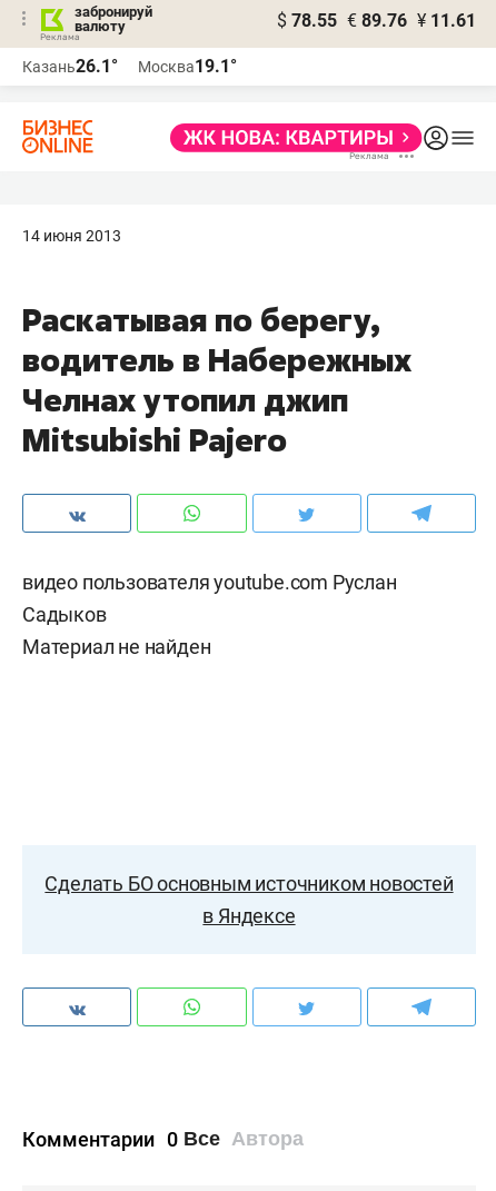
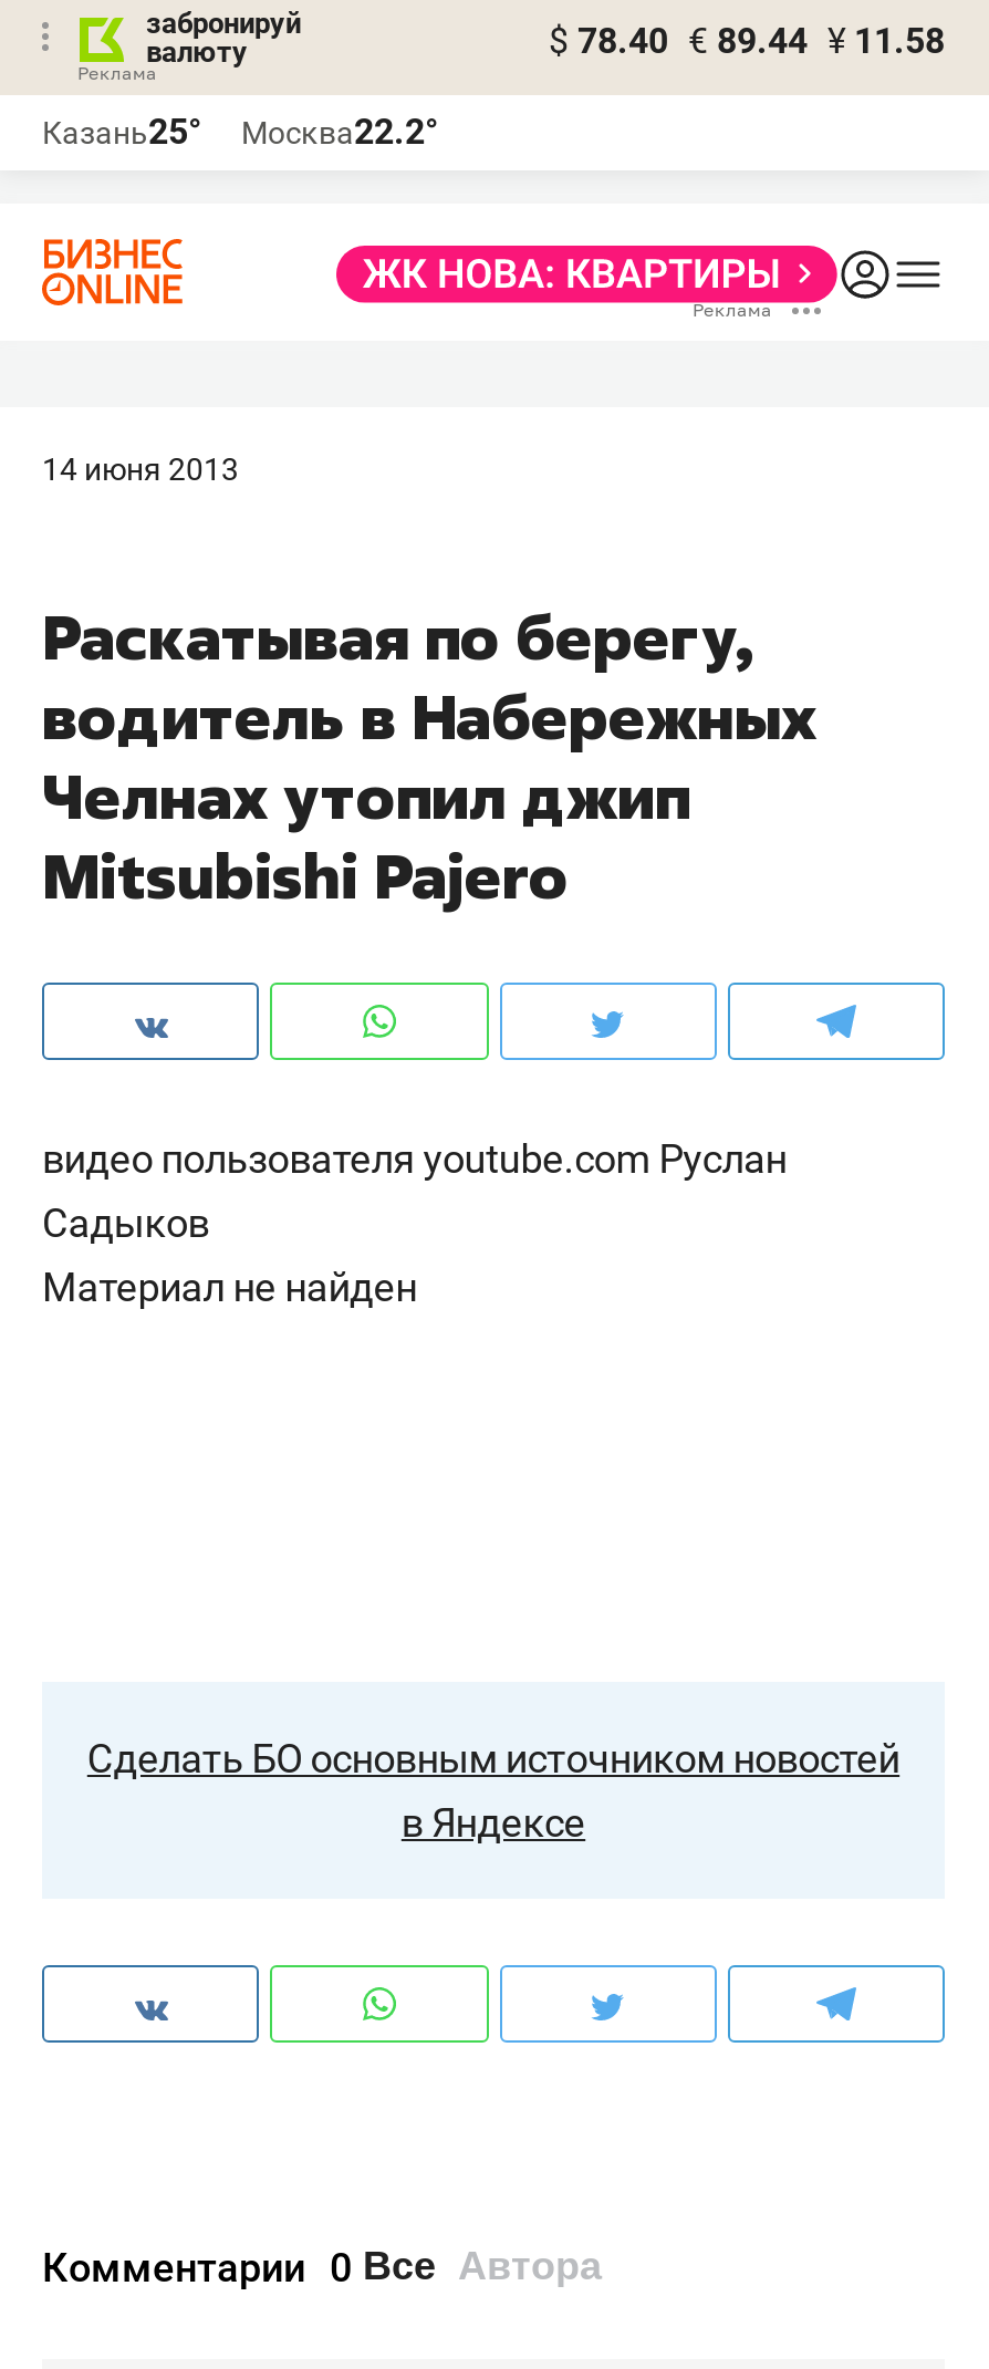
[277,10,476,31] $ 78.55 € 89.76 ¥ 11.61 -> [549,20,945,62] $ 78.40 € 89.44 ¥ 11.58
[22,56,118,77] Казань26.1° -> [42,111,201,153] Казань25°
[138,56,237,77] Москва19.1° -> [241,111,438,153] Москва22.2°

